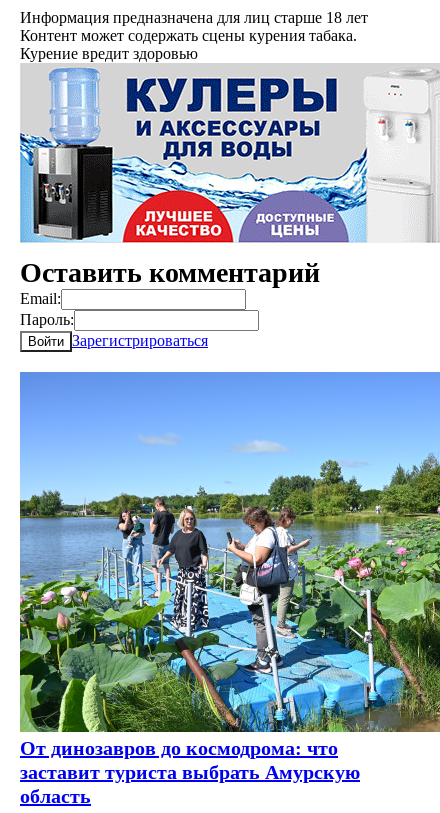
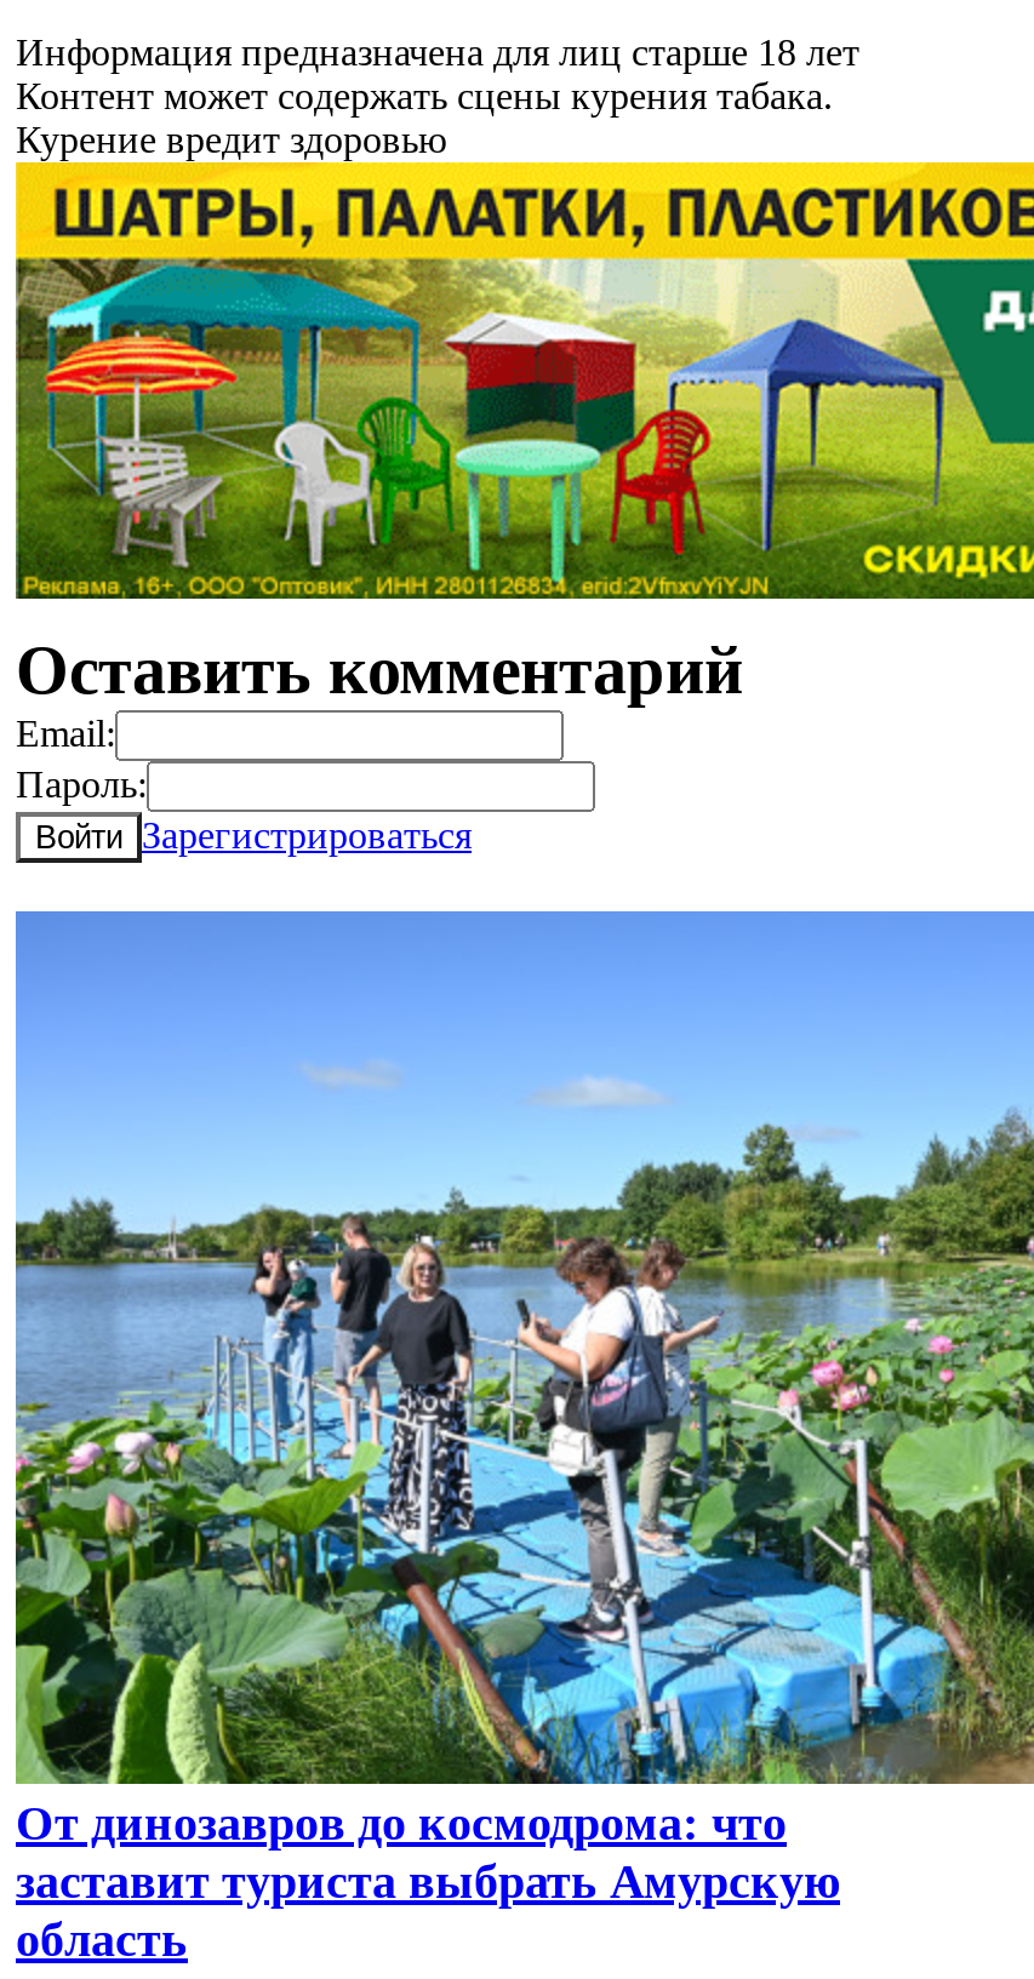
[19,63,437,243] [image] -> [13,160,1027,601] [image]

